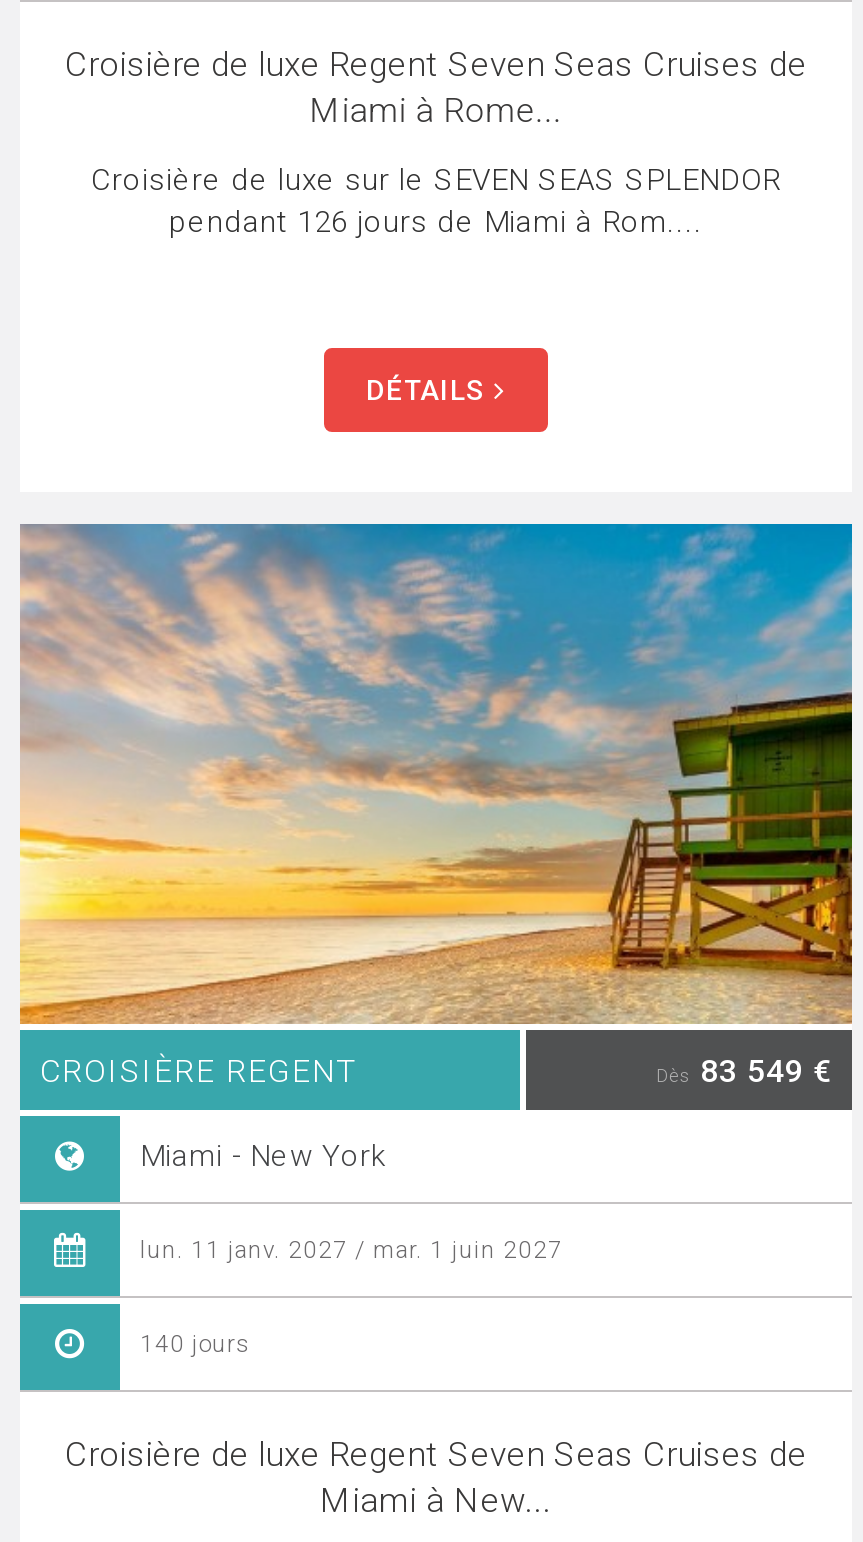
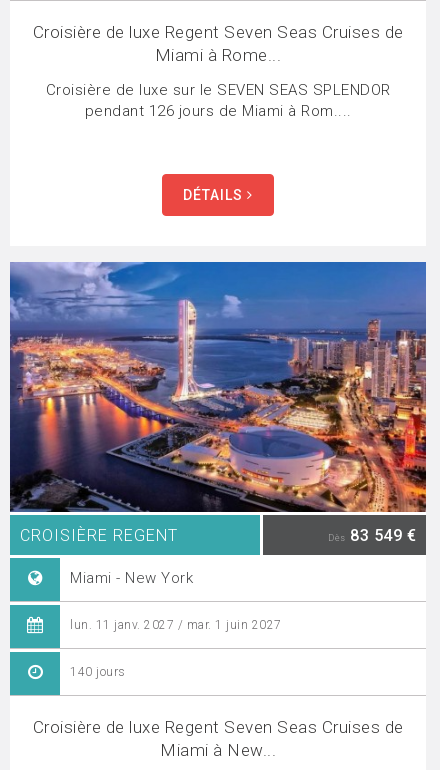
[18,524,854,1026] [image] -> [9,262,427,513] [image]

